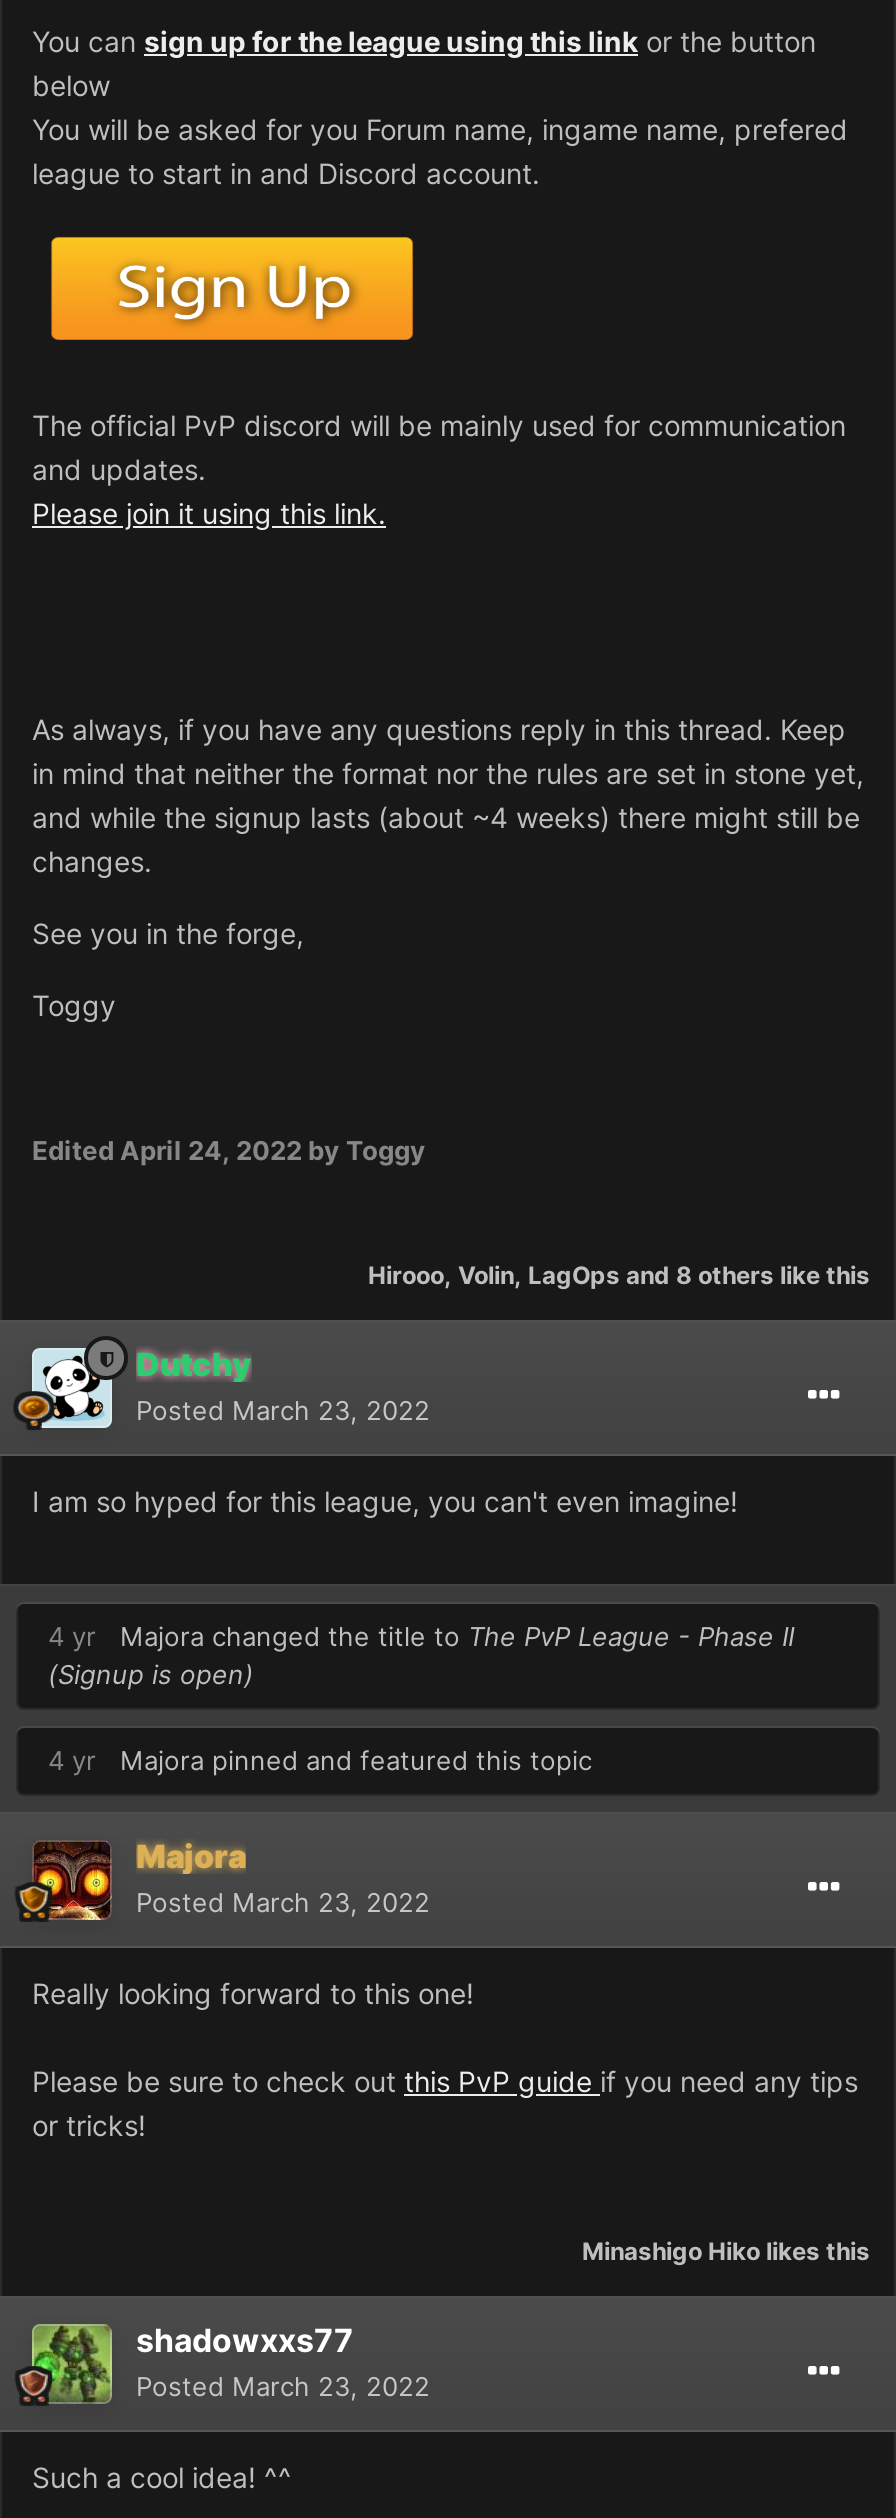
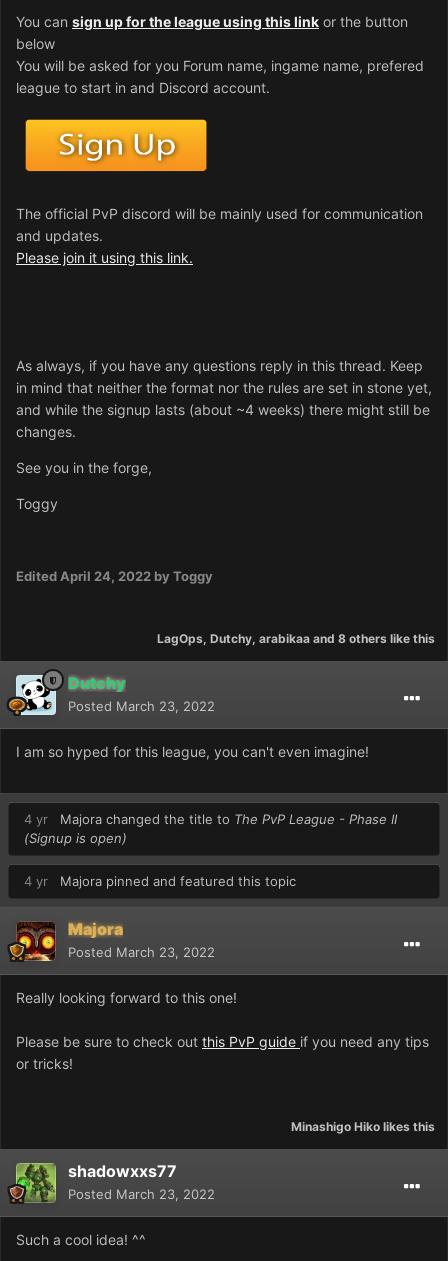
[368,1261,870,1291] Hirooo, Volin, LagOps and 8 others like this -> [157,631,435,646] LagOps, Dutchy, arabikaa and 8 others like this

